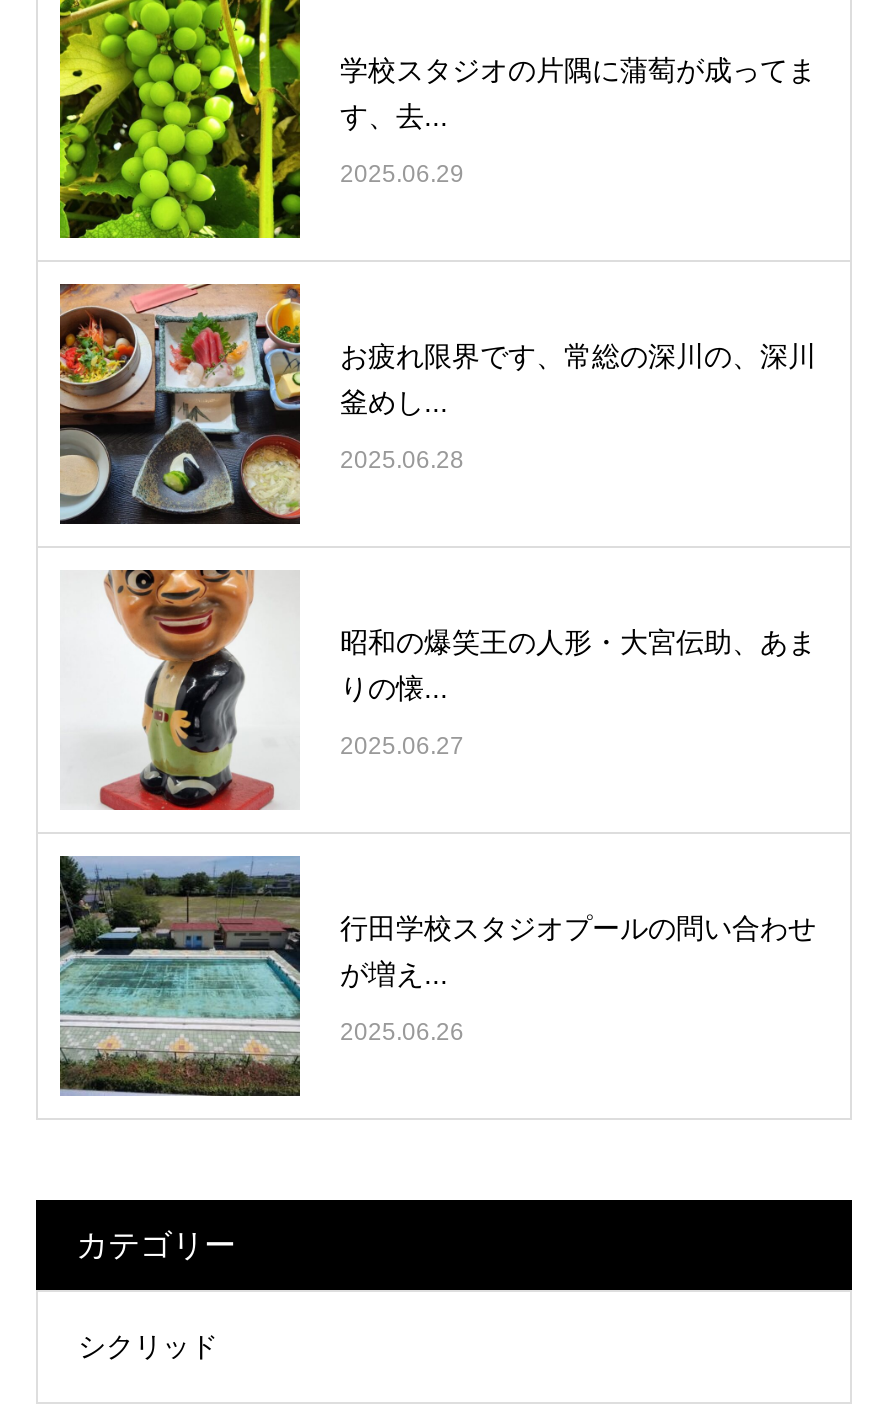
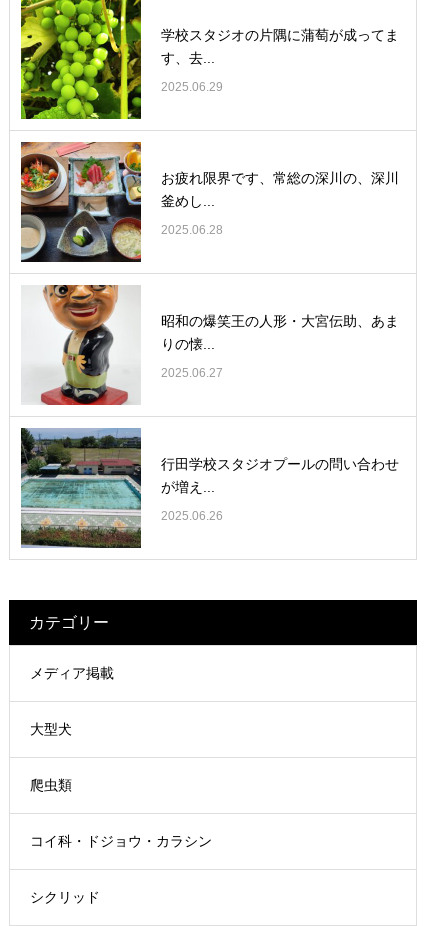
none -> [30,664,212,848] メディア掲載 | 大型犬 | 爬虫類 | コイ科・ドジョウ・カラシン

